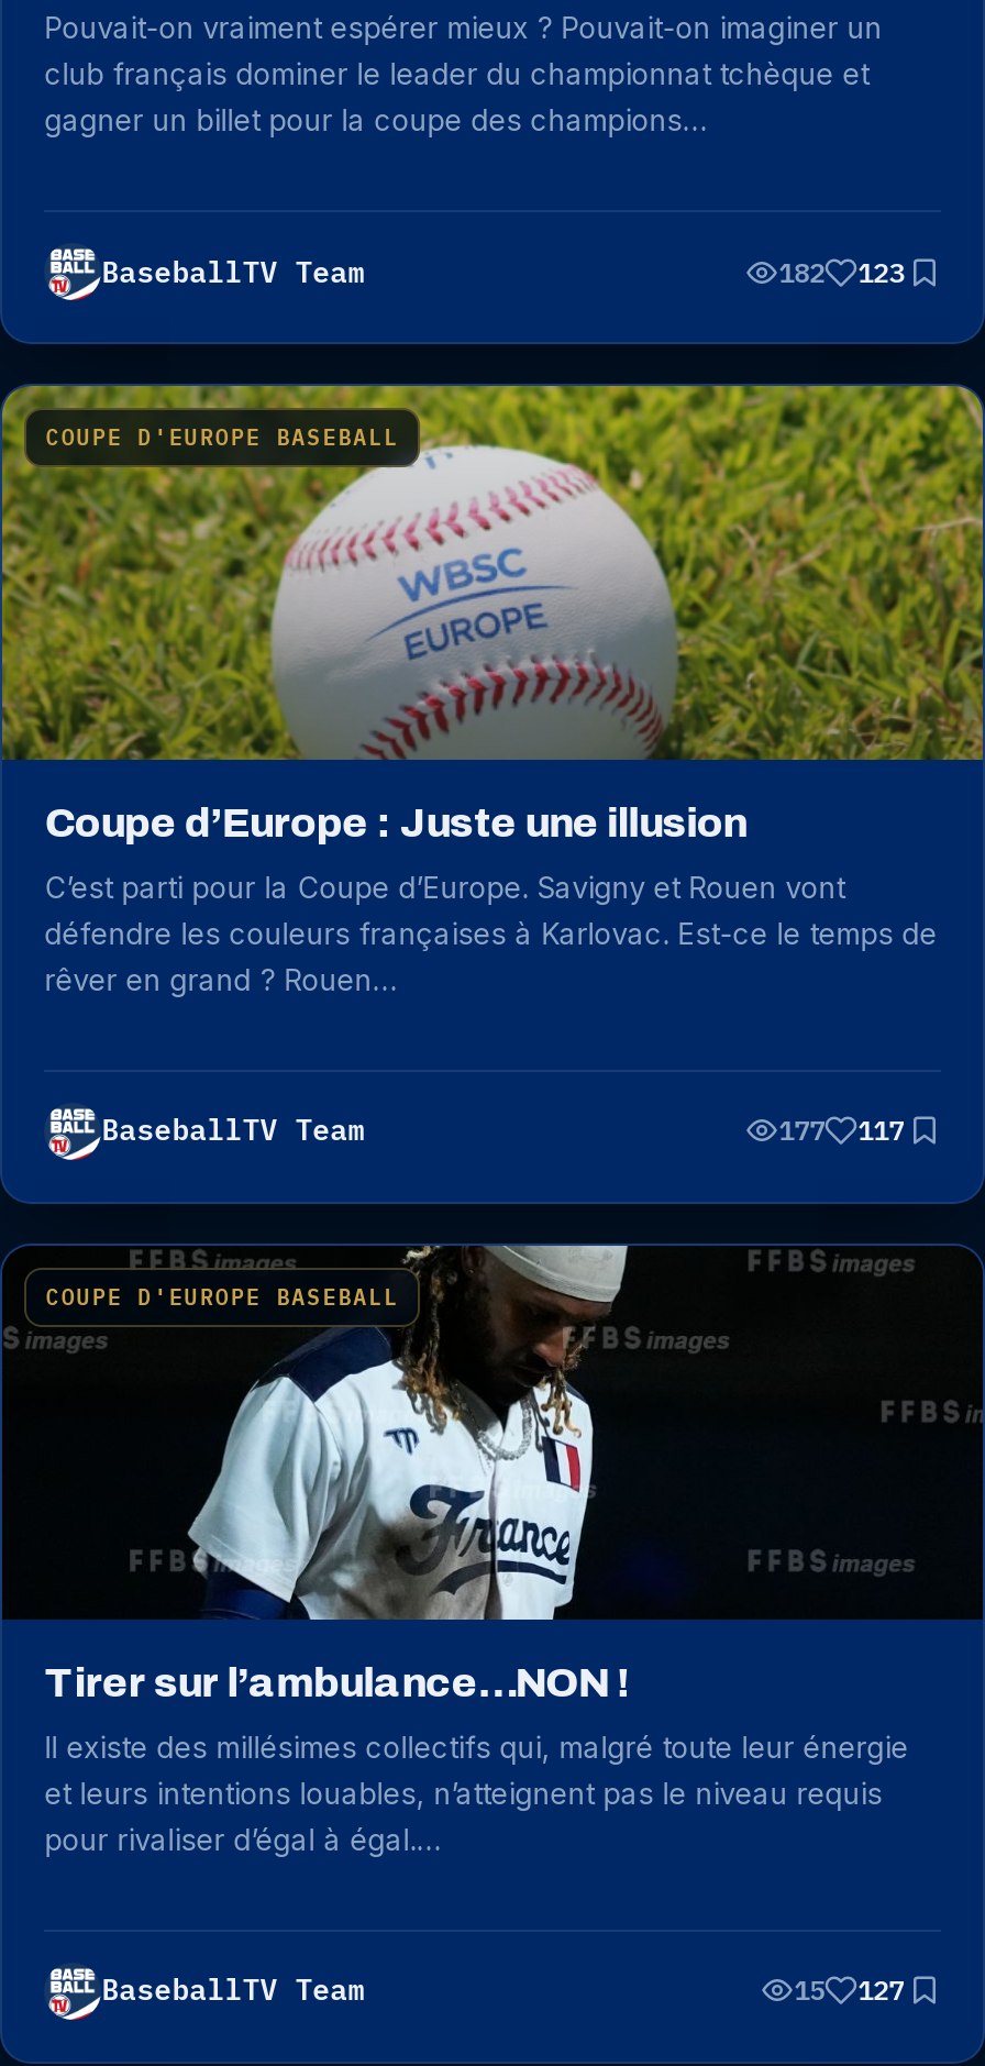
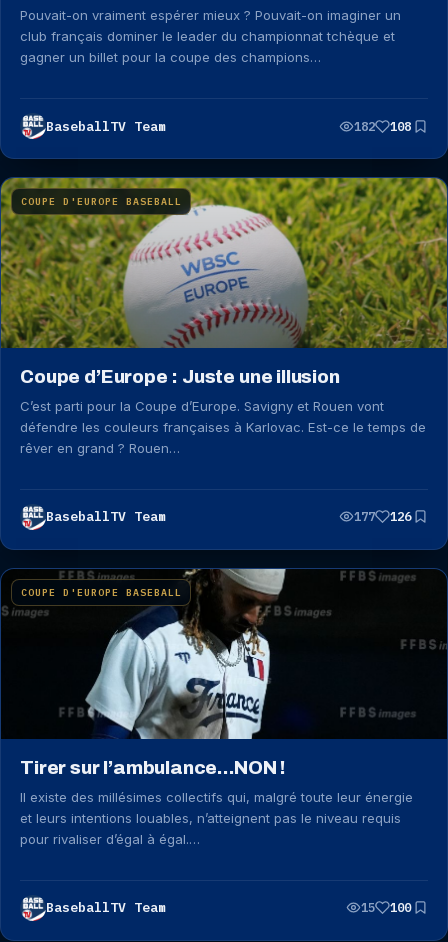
[779,253,904,288] 182 123 -> [354,117,411,133] 182 108
[779,1112,904,1147] 177 117 -> [354,508,411,524] 177 126
[794,1971,904,2007] 15 127 -> [361,899,411,915] 15 100

